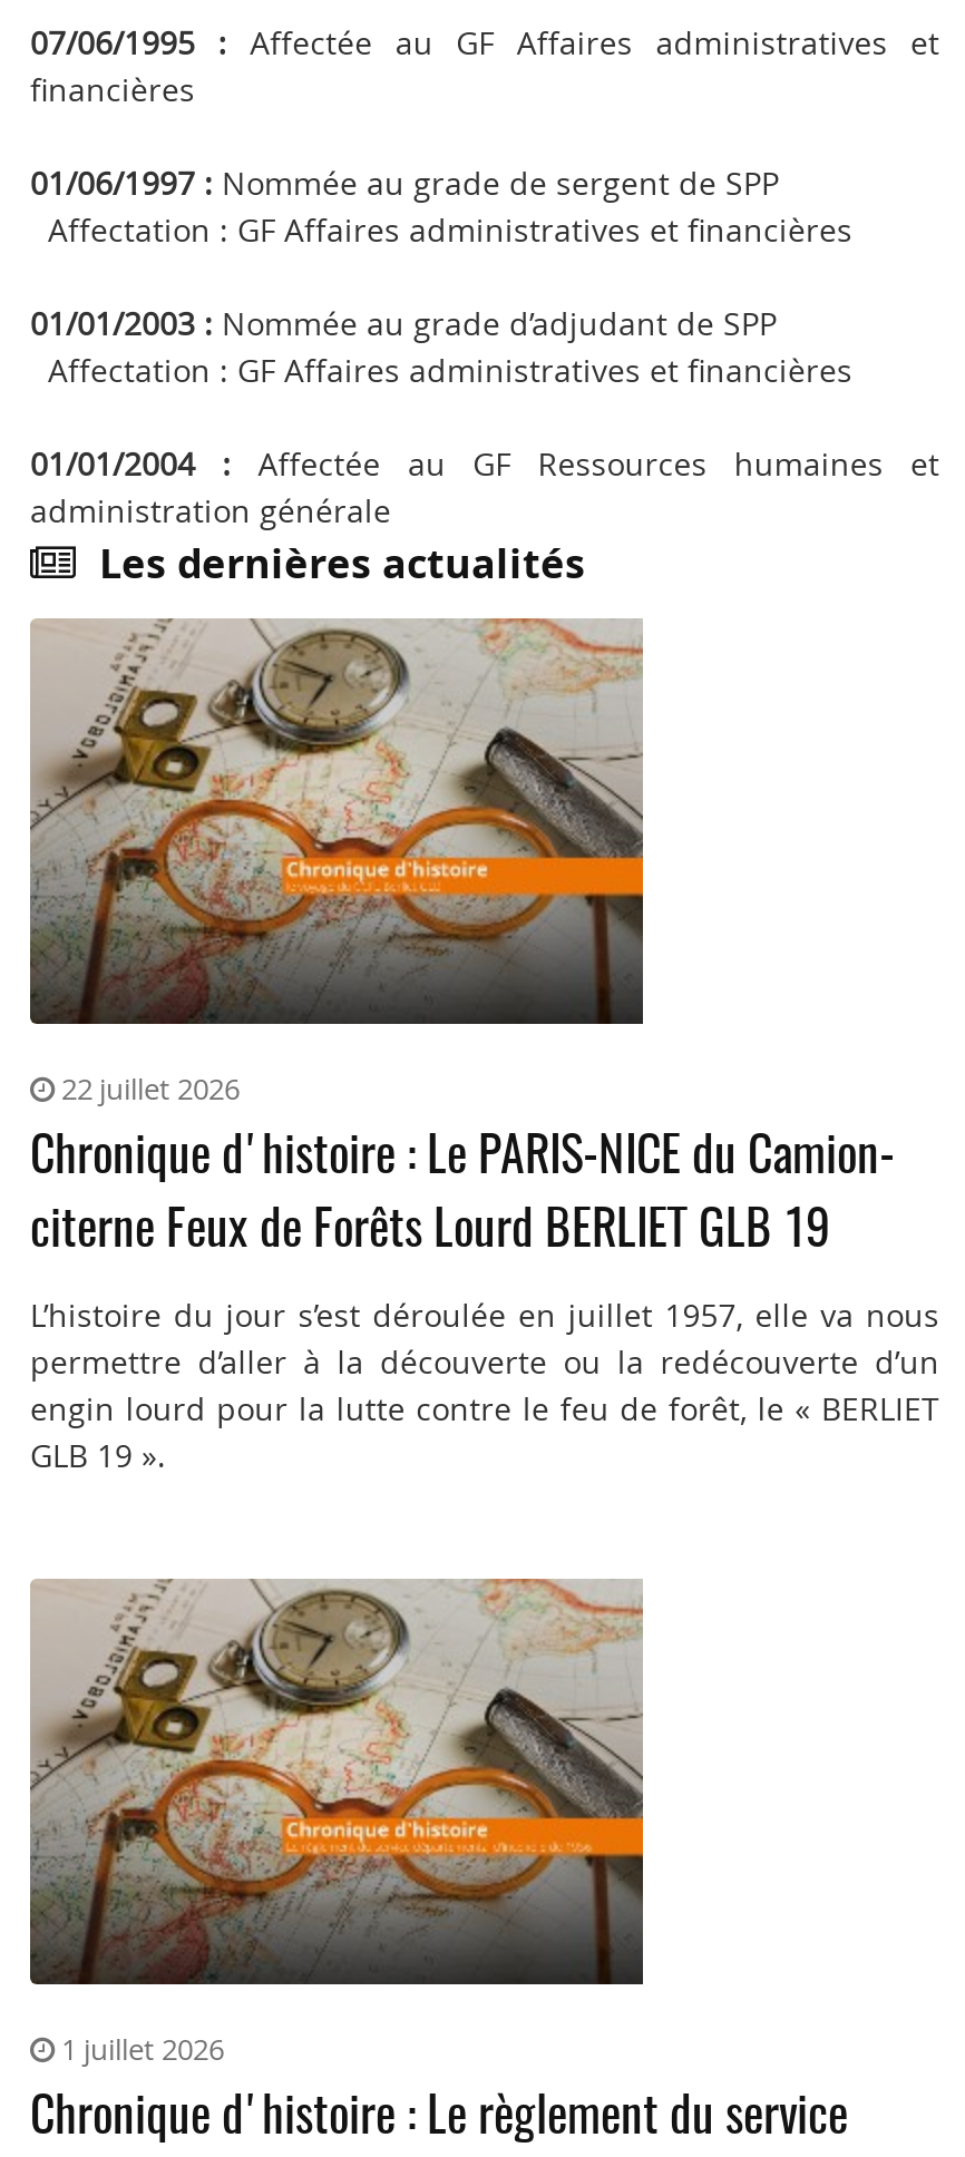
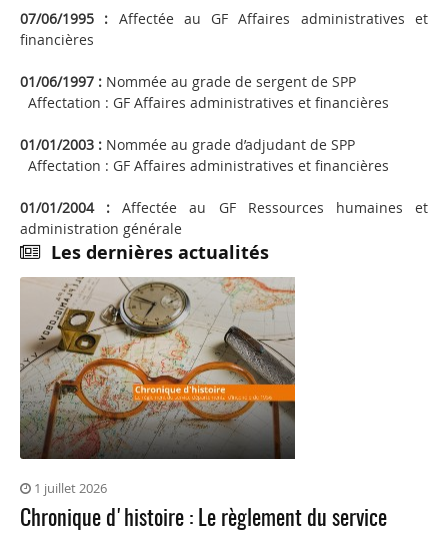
[30,1068,939,1476] 22 juillet 2026 | Chronique d'histoire : Le PARIS-NICE du Camion- | citerne Feux de Forêts Lourd BERLIET GLB 19 | L’histoire du jour s’est déroulée en juillet 1957, elle va nous | permettre d’aller à la découverte ou la redécouverte d’un | engin lourd pour la lutte contre le feu de forêt, le « BERLIET | GLB 19 ». -> none

